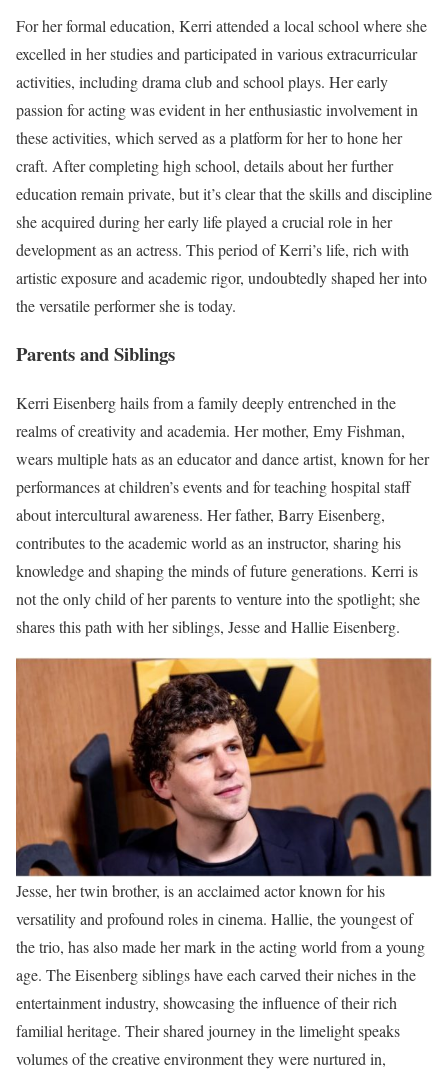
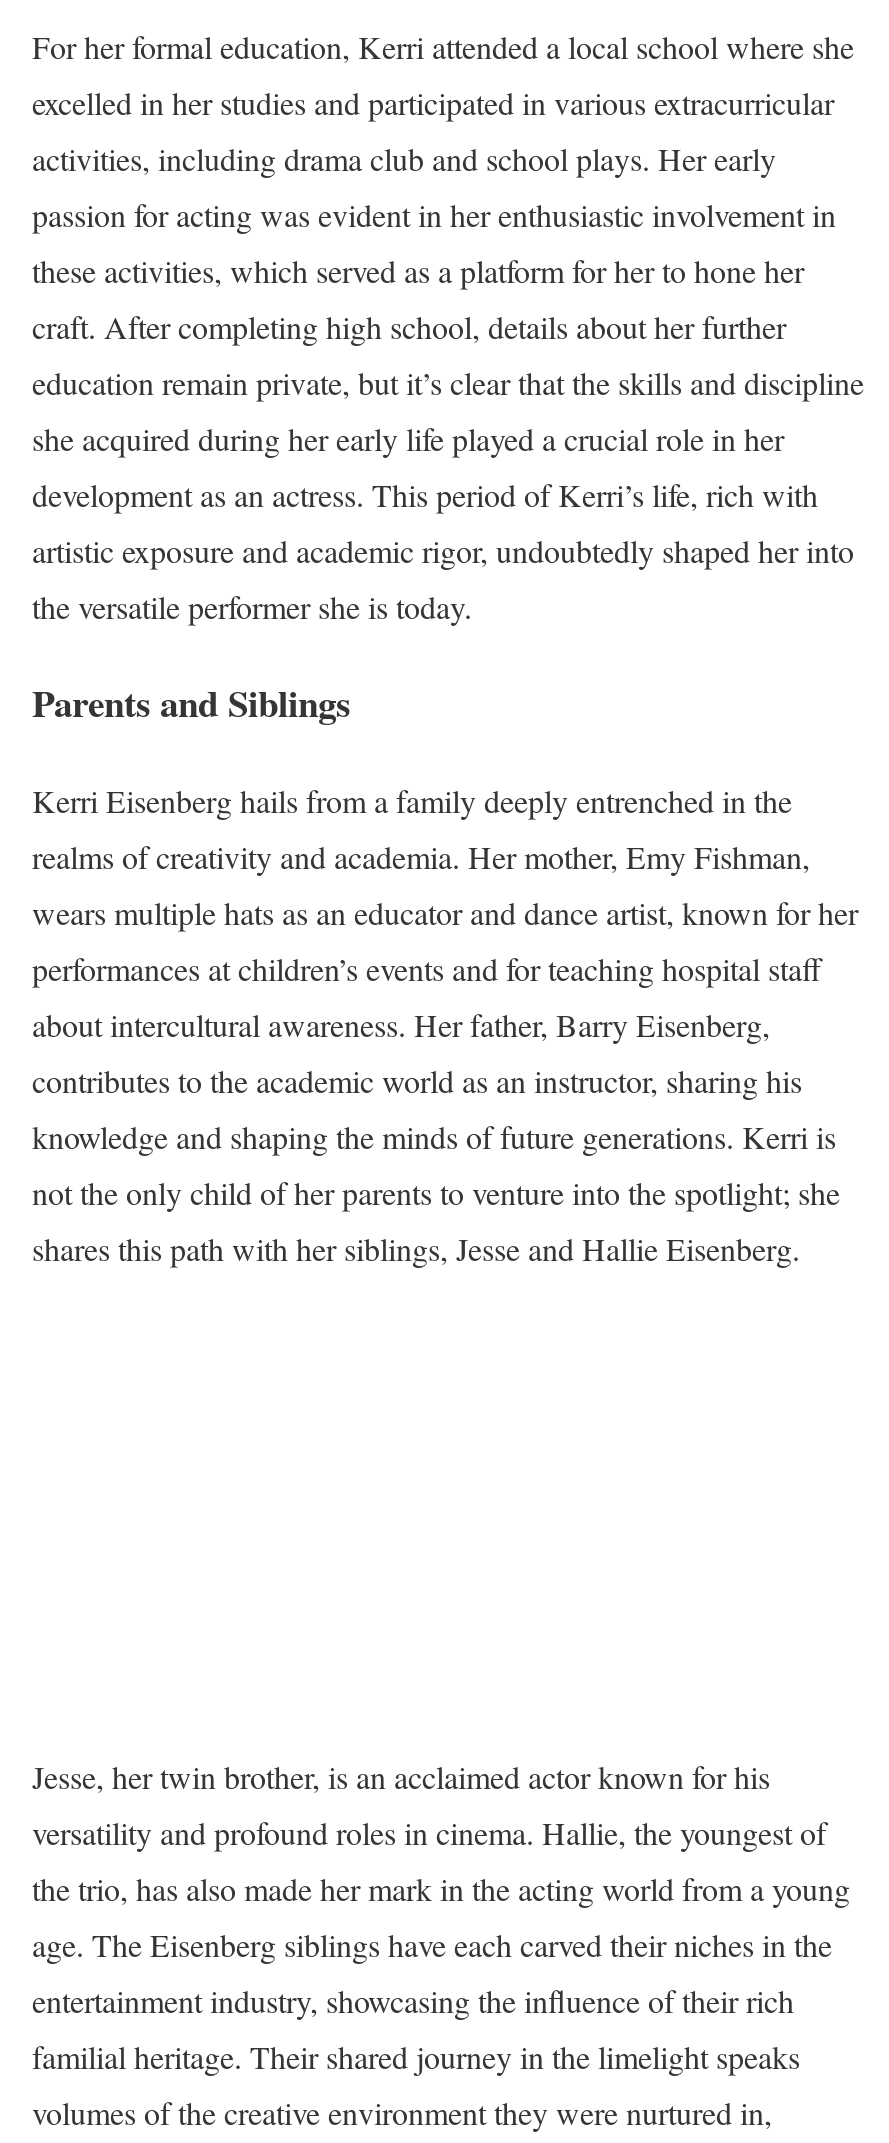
[15,657,432,877] [image] -> none

